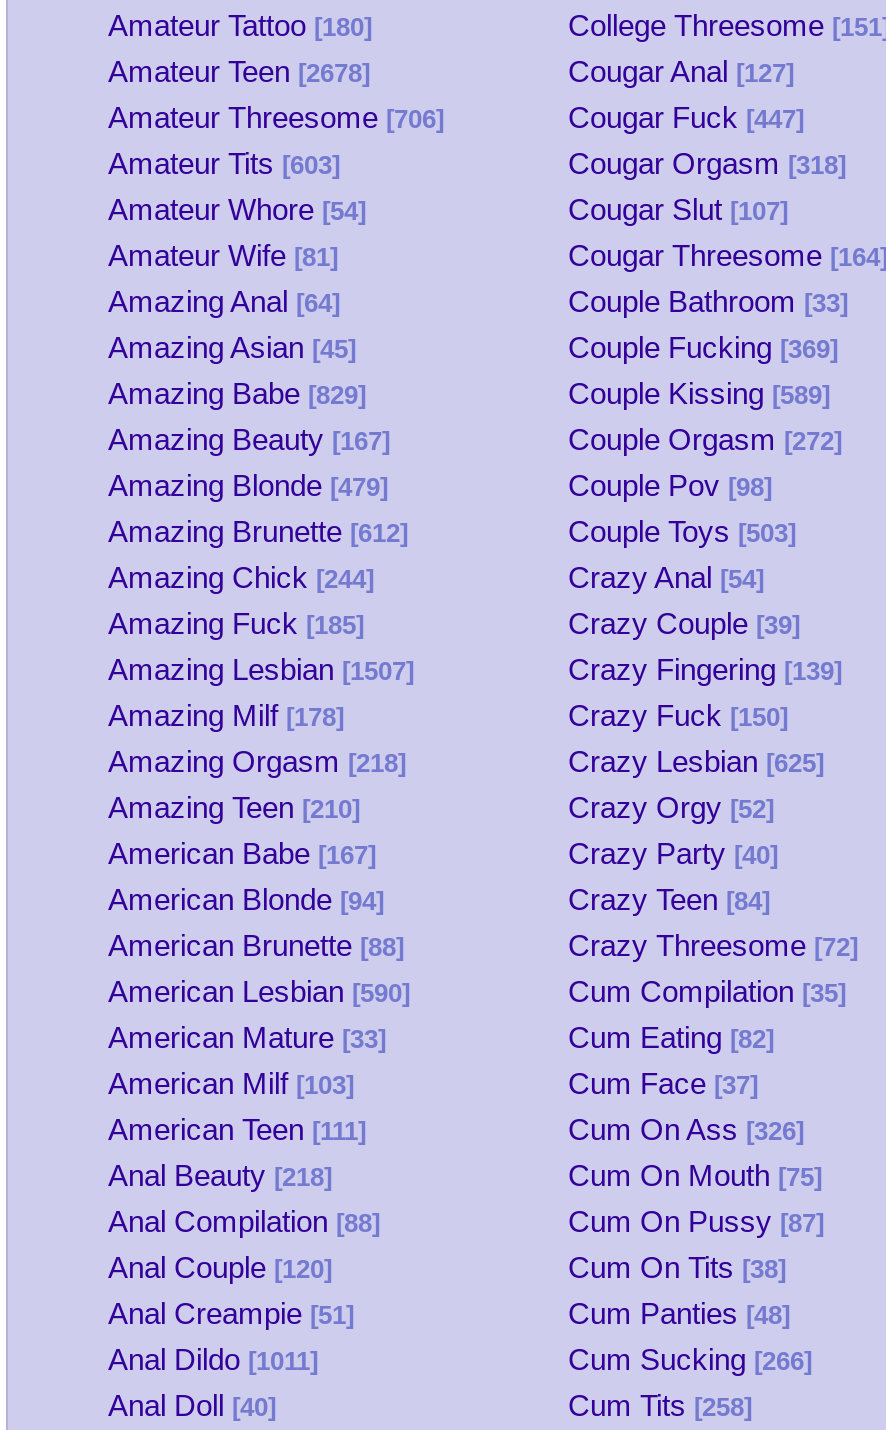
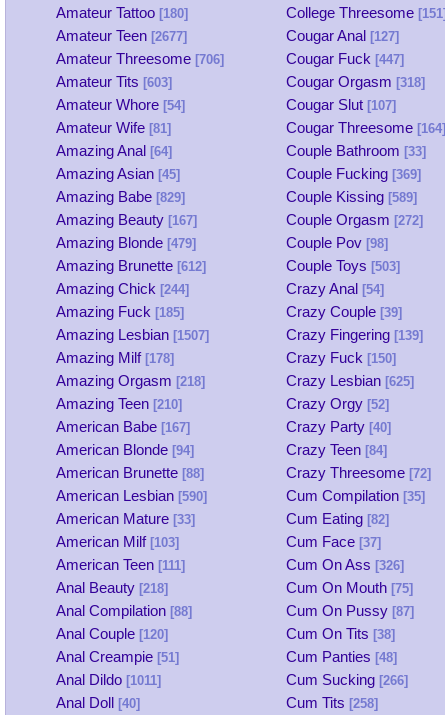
[108,54,370,88] Amateur Teen [2678] -> [56,27,187,44] Amateur Teen [2677]

